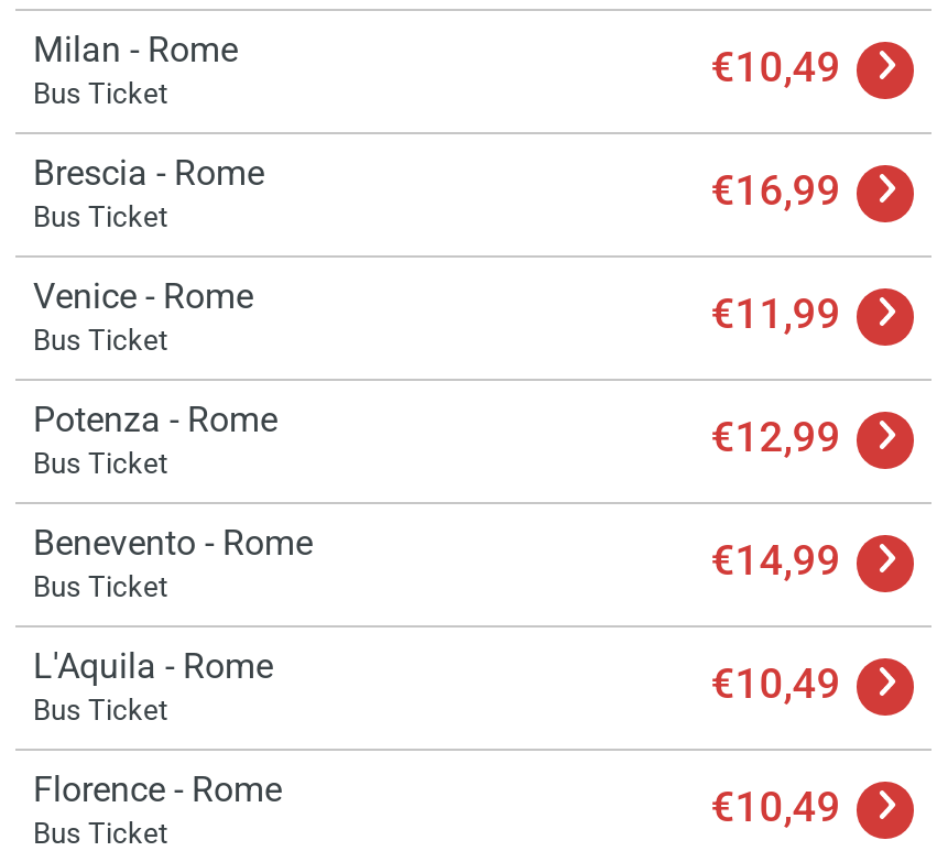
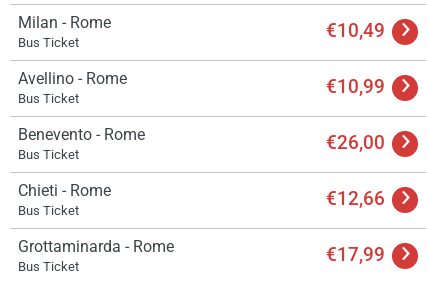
[33,151,264,193] Brescia - Rome -> [18,69,127,88] Avellino - Rome
[33,166,841,479] €16,99 | Venice - Rome | Bus Ticket | €11,99 | Potenza - Rome | Bus Ticket | €12,99 -> [326,75,385,98] €10,99
[711,536,841,587] €14,99 -> [326,131,385,154] €26,00
[33,644,273,686] L'Aquila - Rome -> [18,181,111,200] Chieti - Rome
[711,659,841,710] €10,49 -> [326,187,385,210] €12,66
[33,768,282,810] Florence - Rome -> [18,237,174,256] Grottaminarda - Rome
[711,783,841,833] €10,49 -> [326,243,385,266] €17,99

